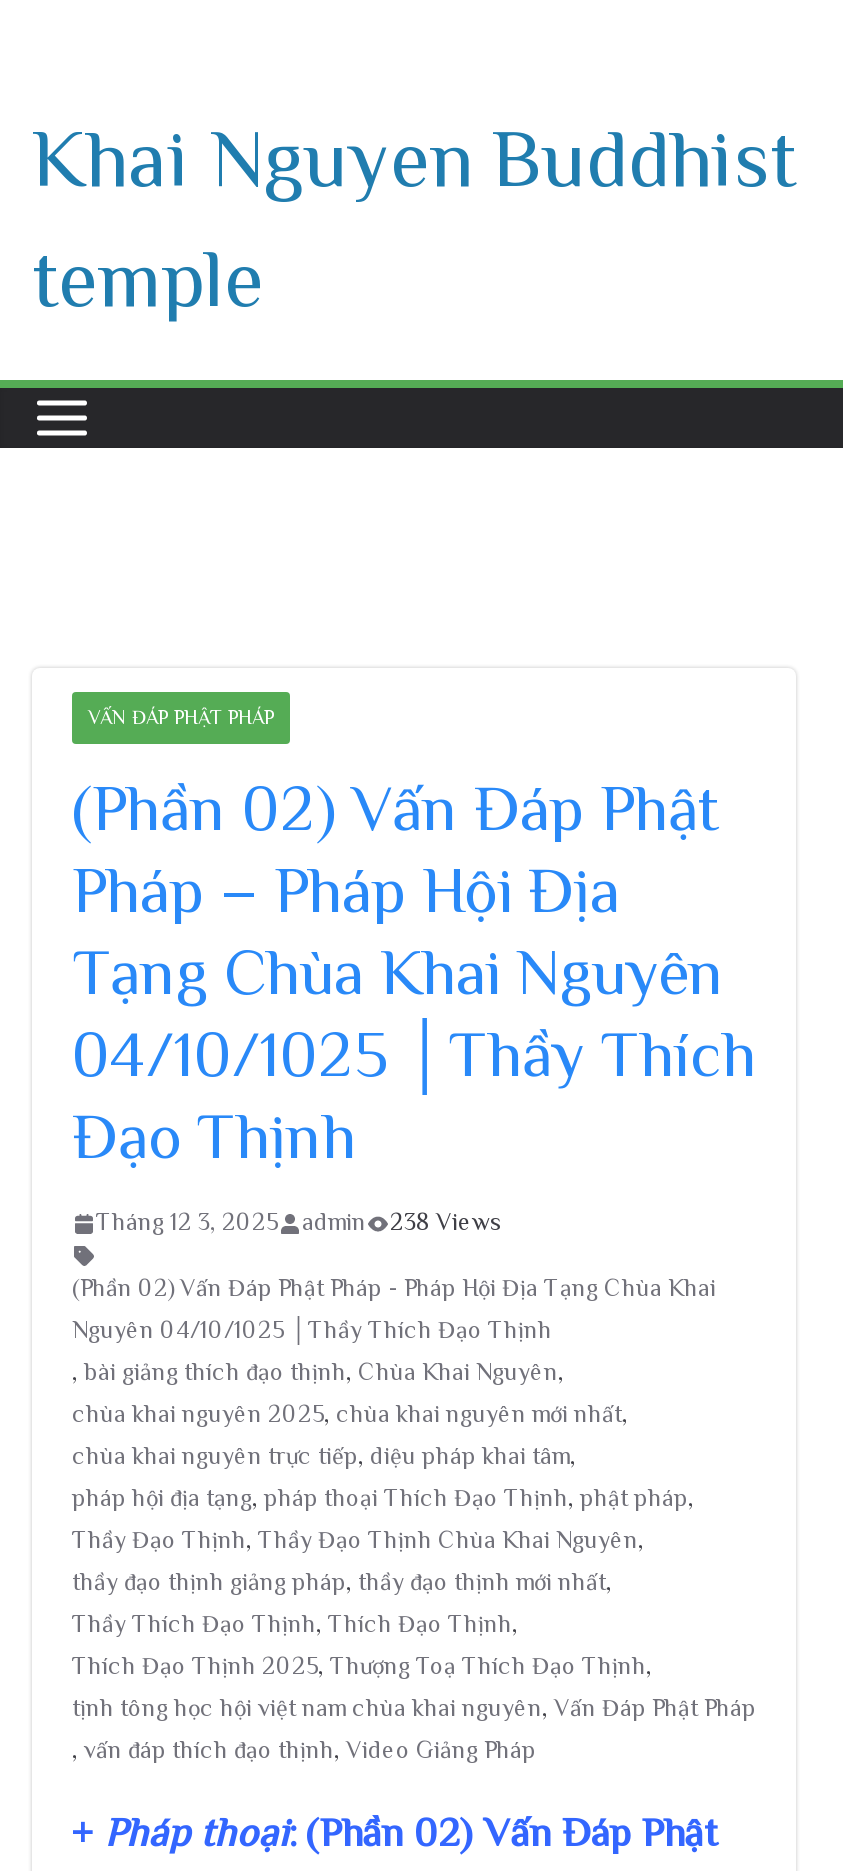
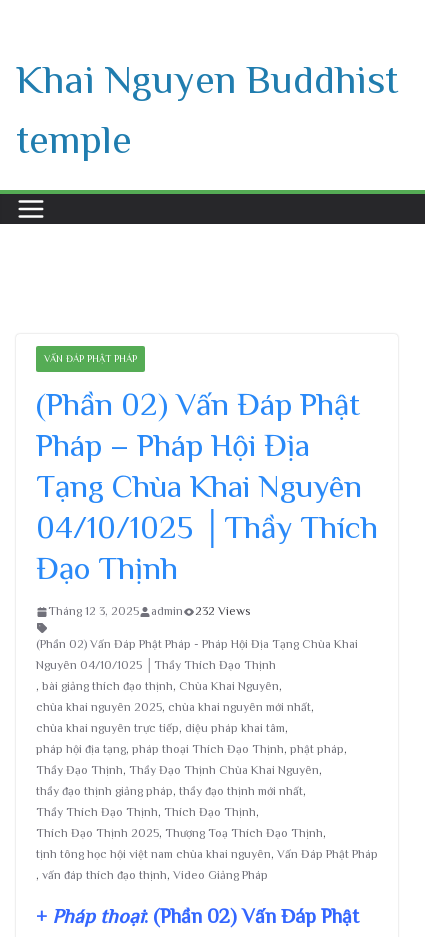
[96,1208,500,1236] Tháng 12 3, 2025 admin 238 Views -> [48,604,250,618] Tháng 12 3, 2025 admin 232 Views

